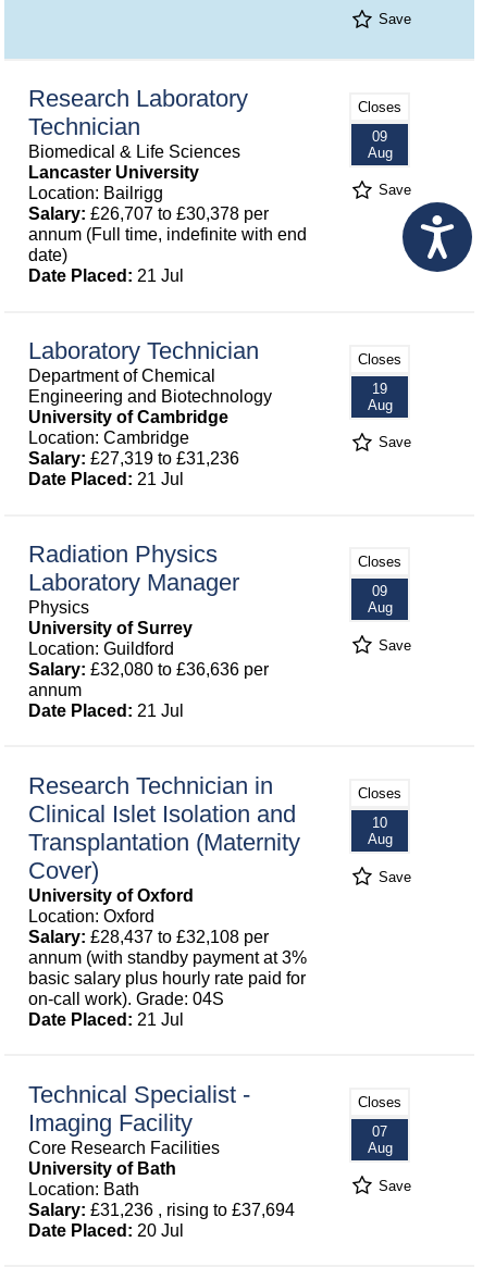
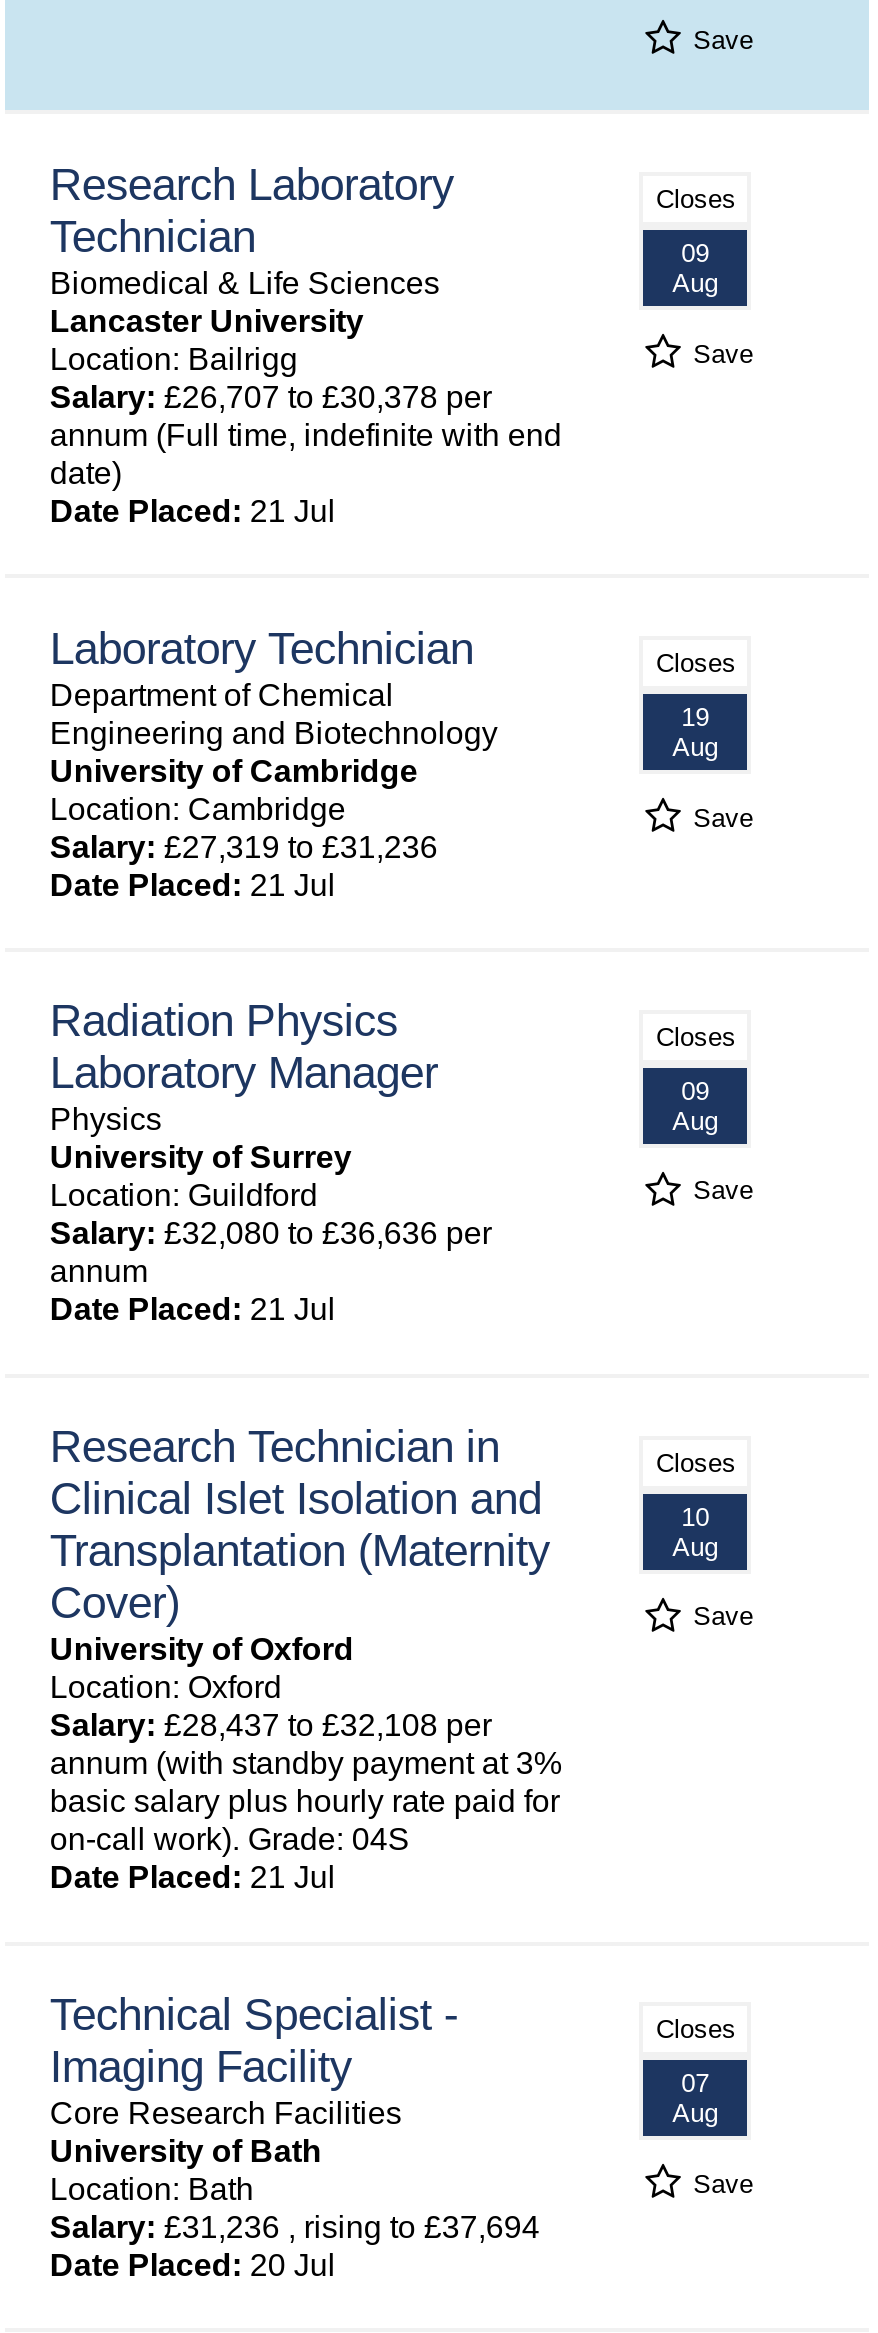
[401,201,473,273] [image] -> none

